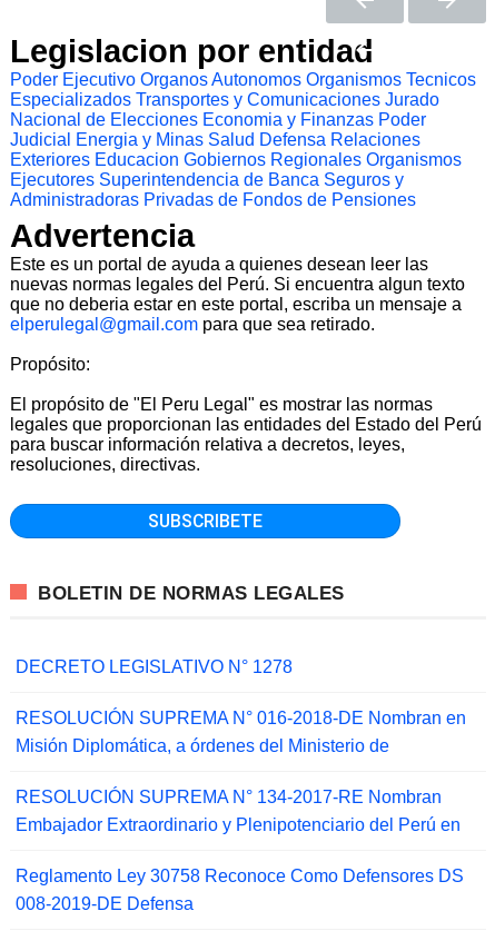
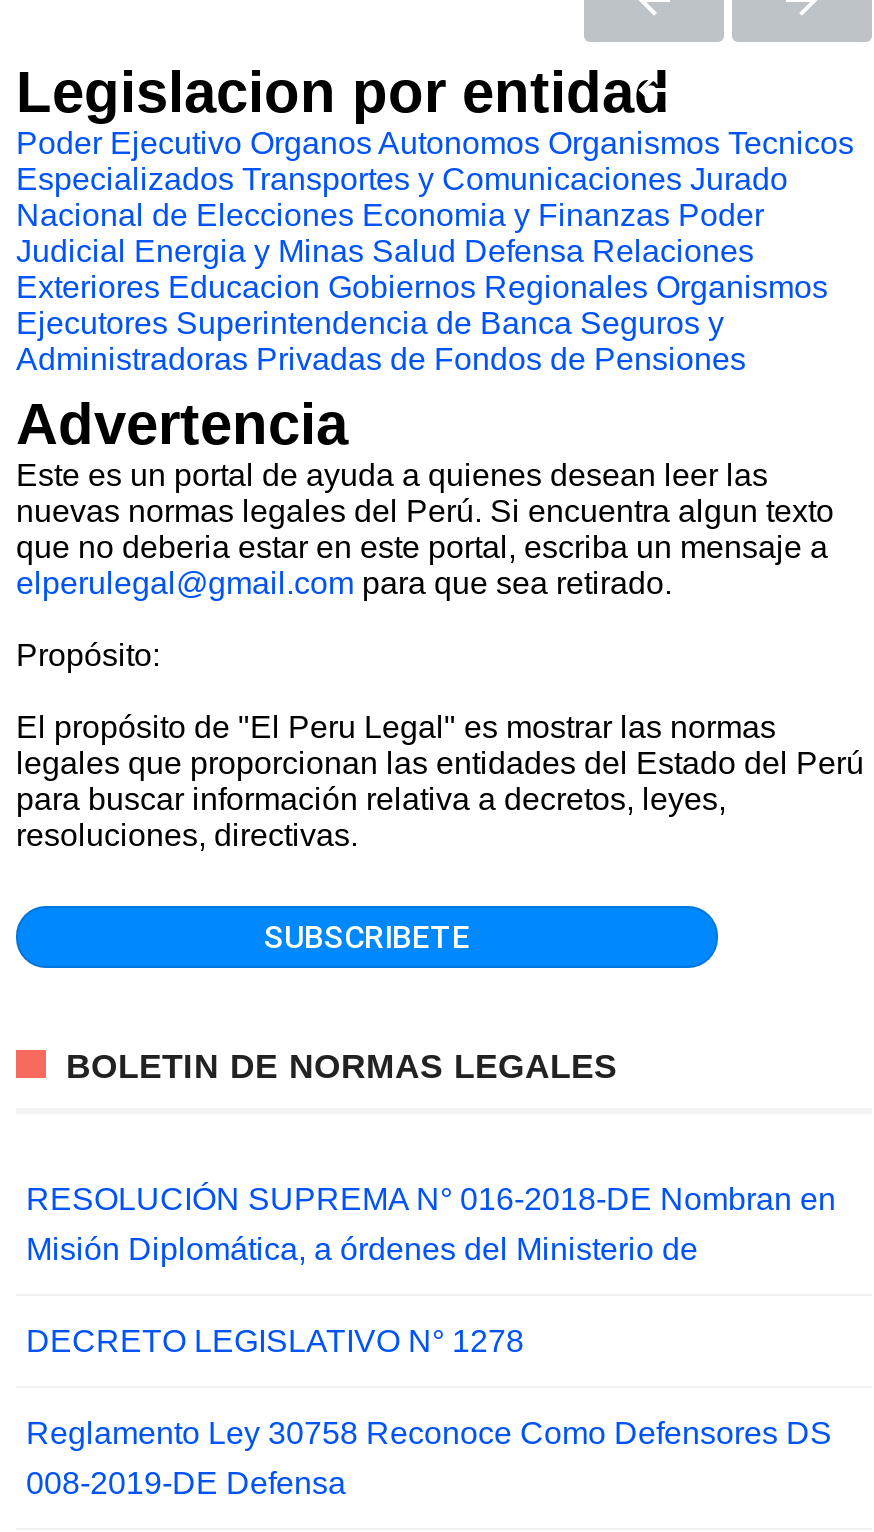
moved [16,657,293,676] -> [26,1324,524,1358]: DECRETO LEGISLATIVO N° 1278
[16,788,461,834] RESOLUCIÓN SUPREMA N° 134-2017-RE Nombran | Embajador Extraordinario y Plenipotenciario del Perú en -> none

